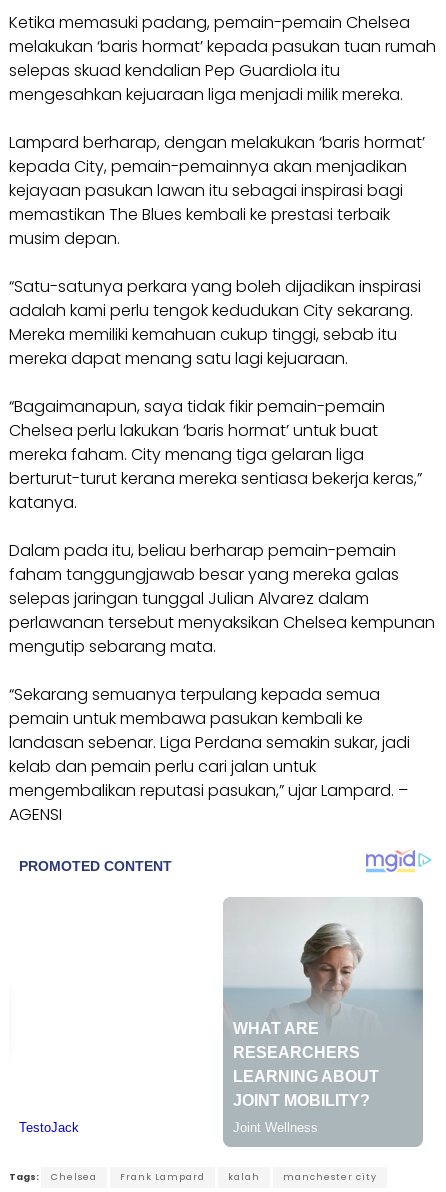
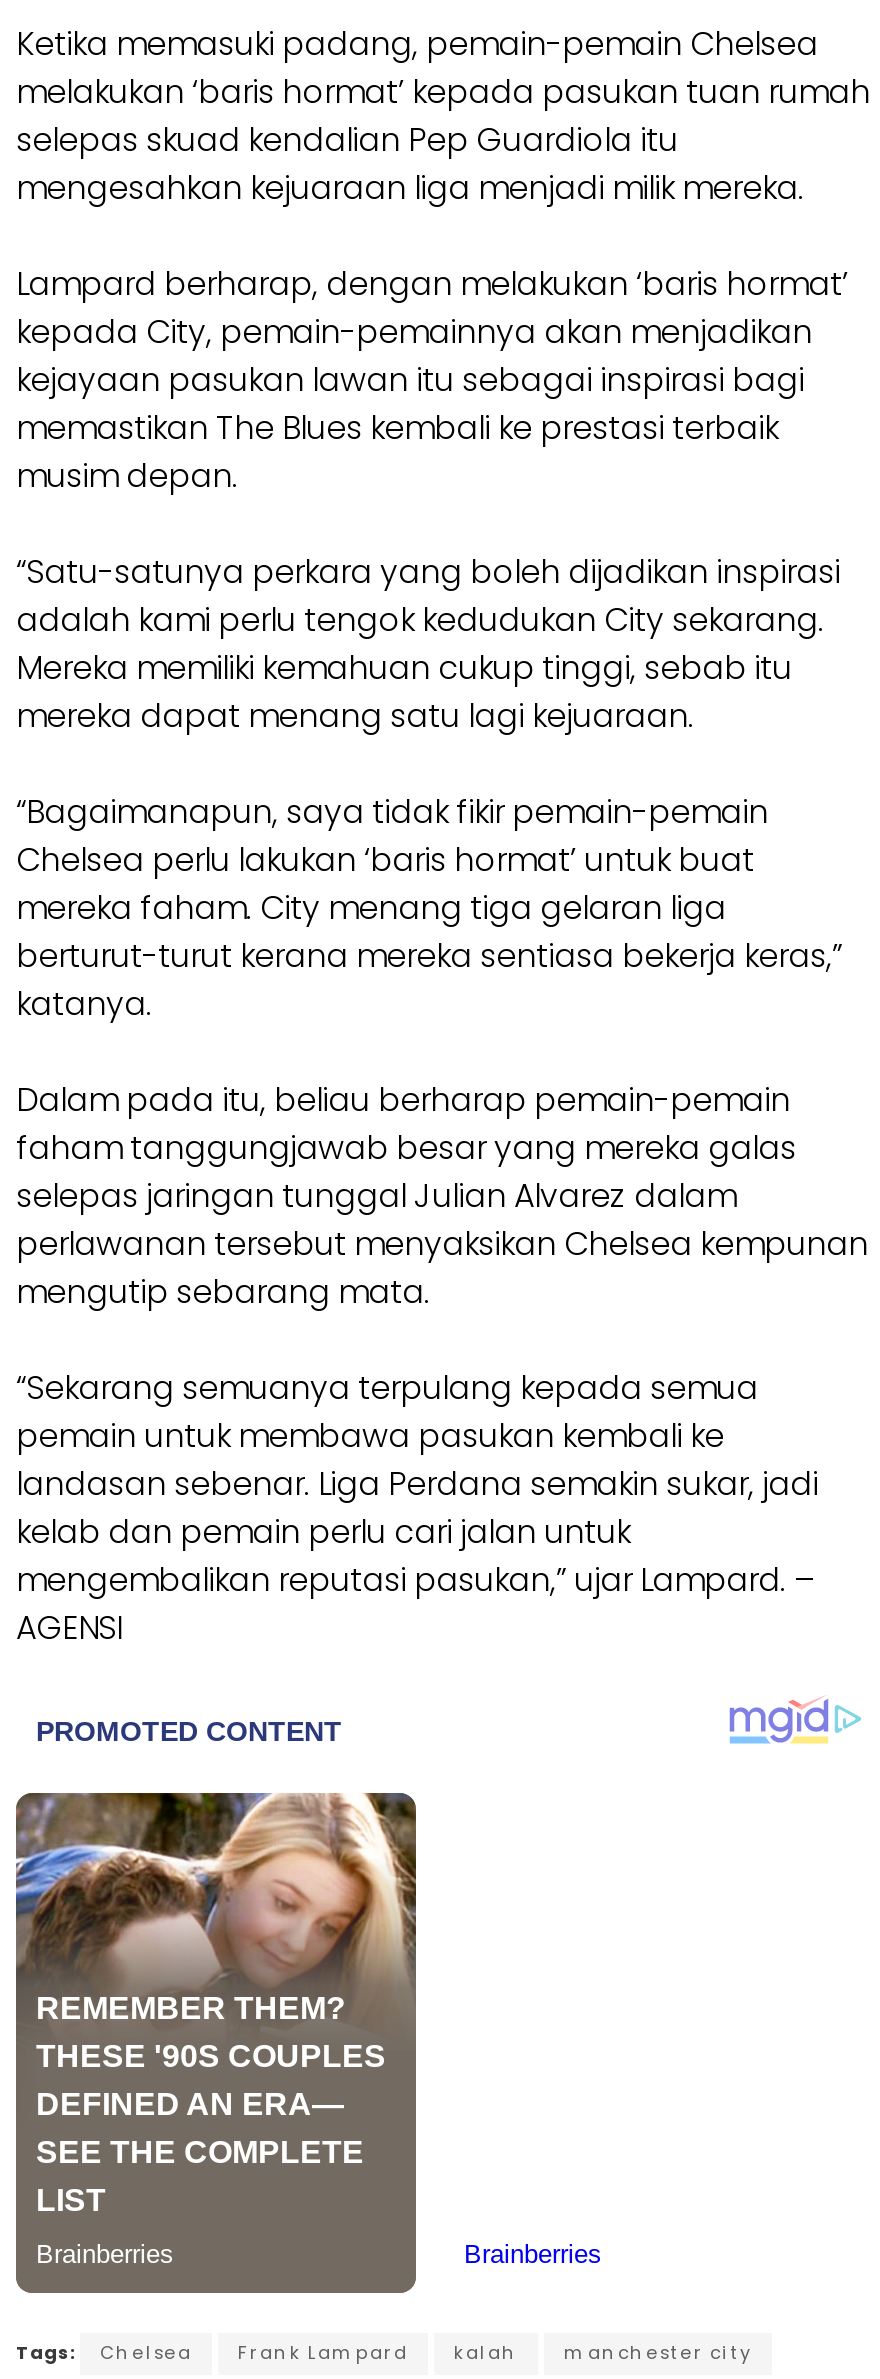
none -> [14,1791,418,2295] [image]
[222,896,424,1148] [image] -> none

